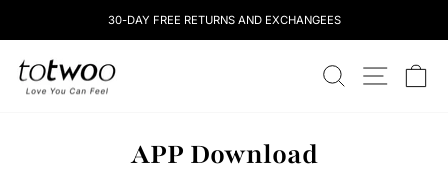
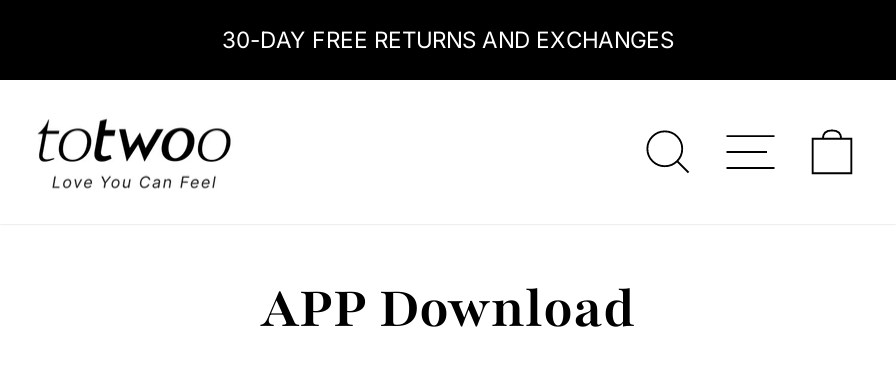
[107,13,340,27] 30-DAY FREE RETURNS AND EXCHANGEES -> [222,26,674,54] 30-DAY FREE RETURNS AND EXCHANGES

